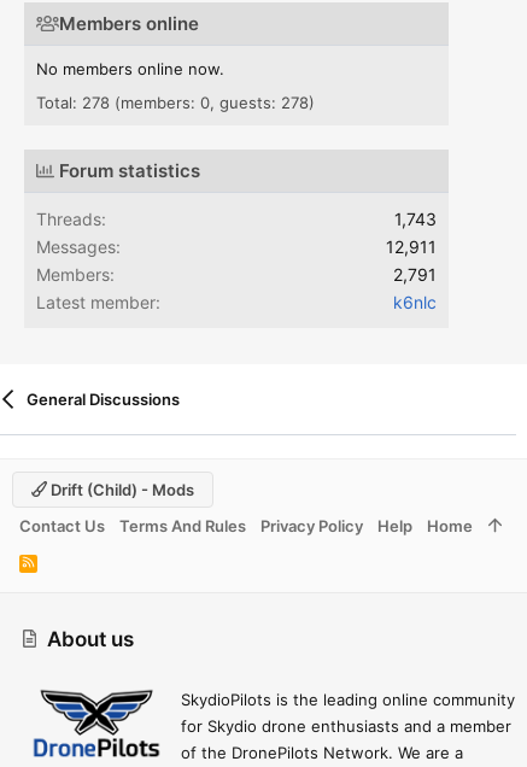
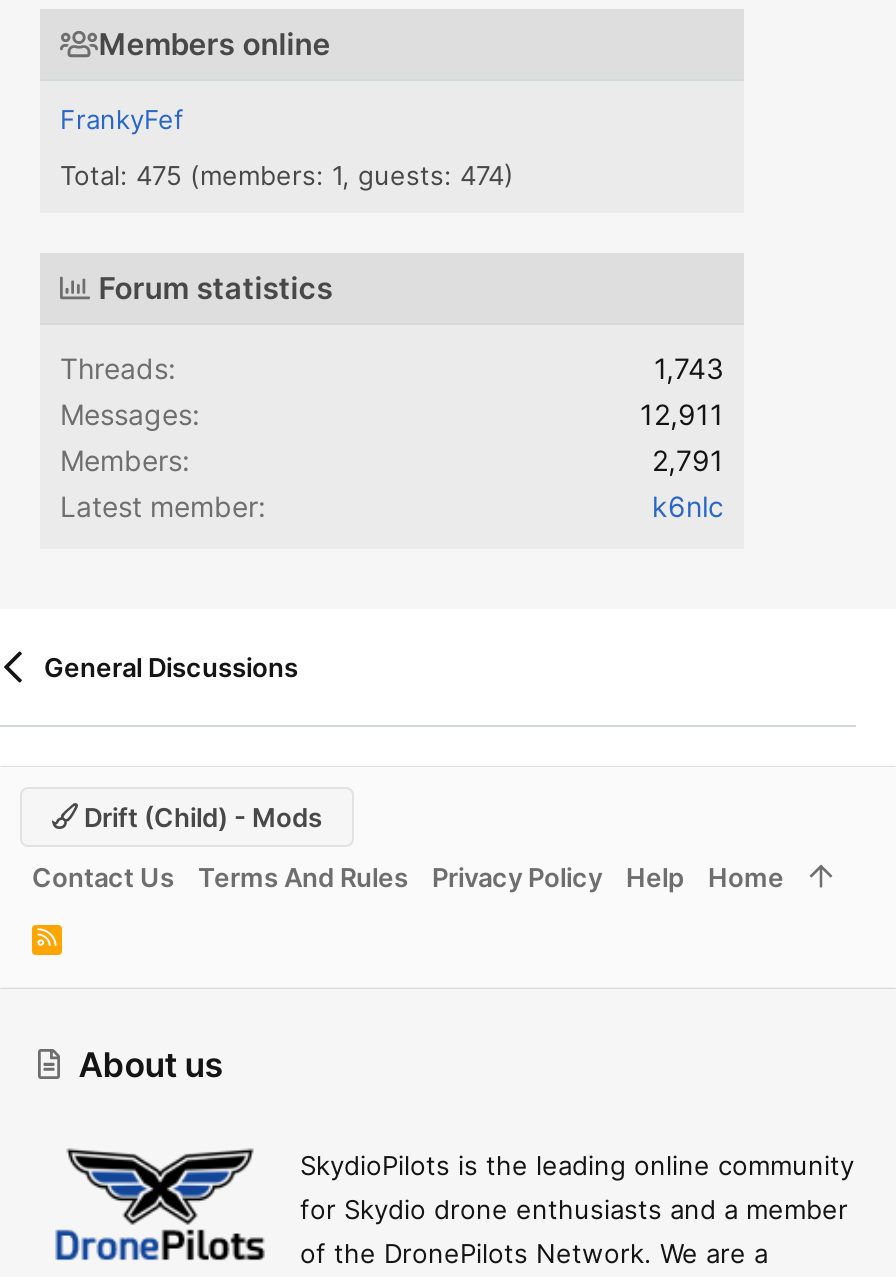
[36,59,224,78] No members online now. -> [60,102,184,134] FrankyFef
[36,92,315,112] Total: 278 (members: 0, guests: 278) -> [60,158,514,190] Total: 475 (members: 1, guests: 474)

